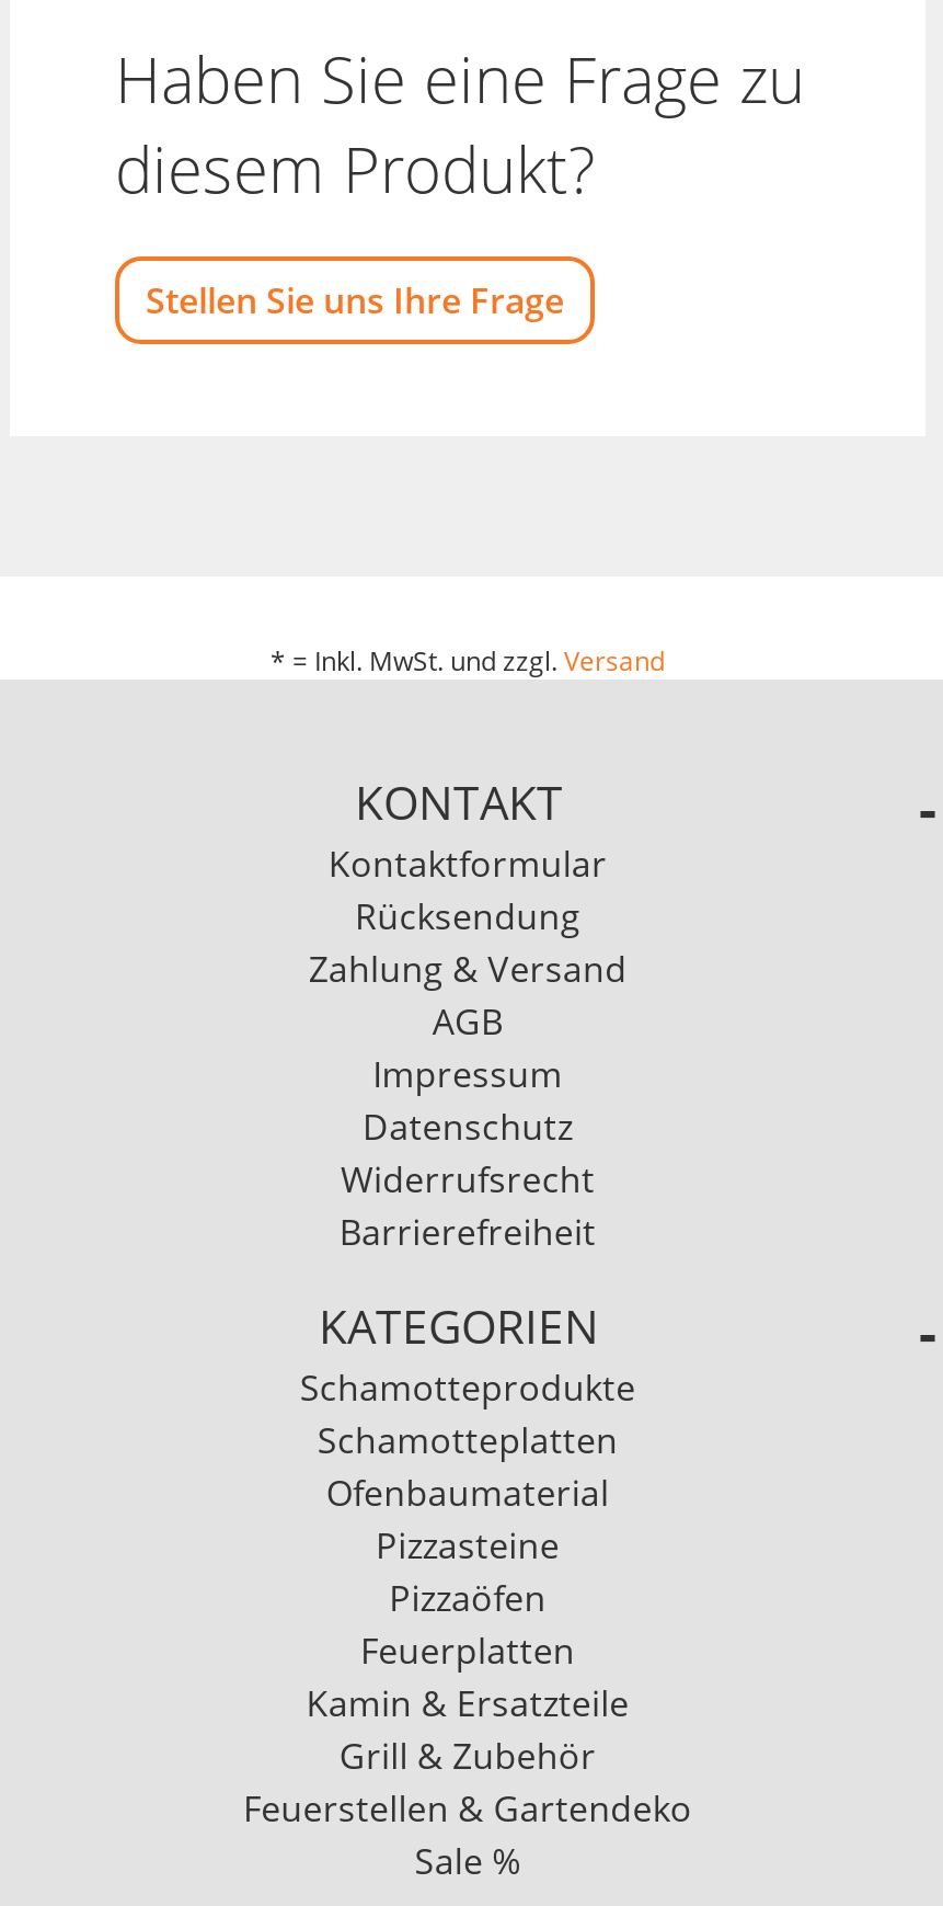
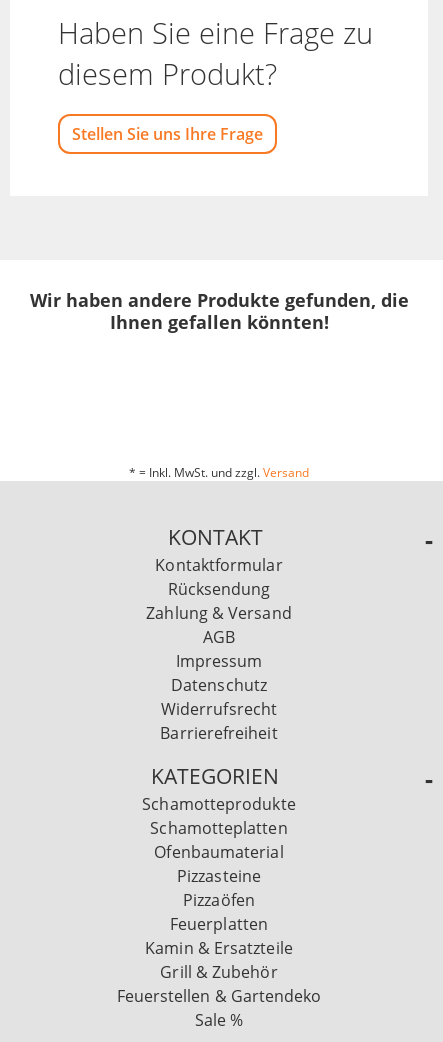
none -> [29,288,408,334] Wir haben andere Produkte gefunden, die | Ihnen gefallen könnten!

